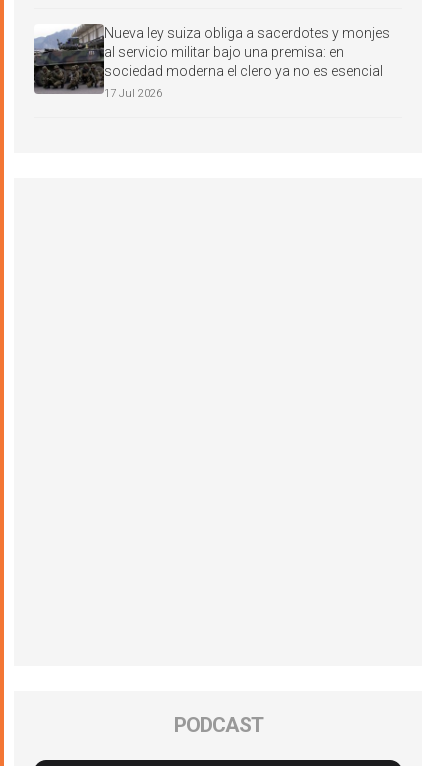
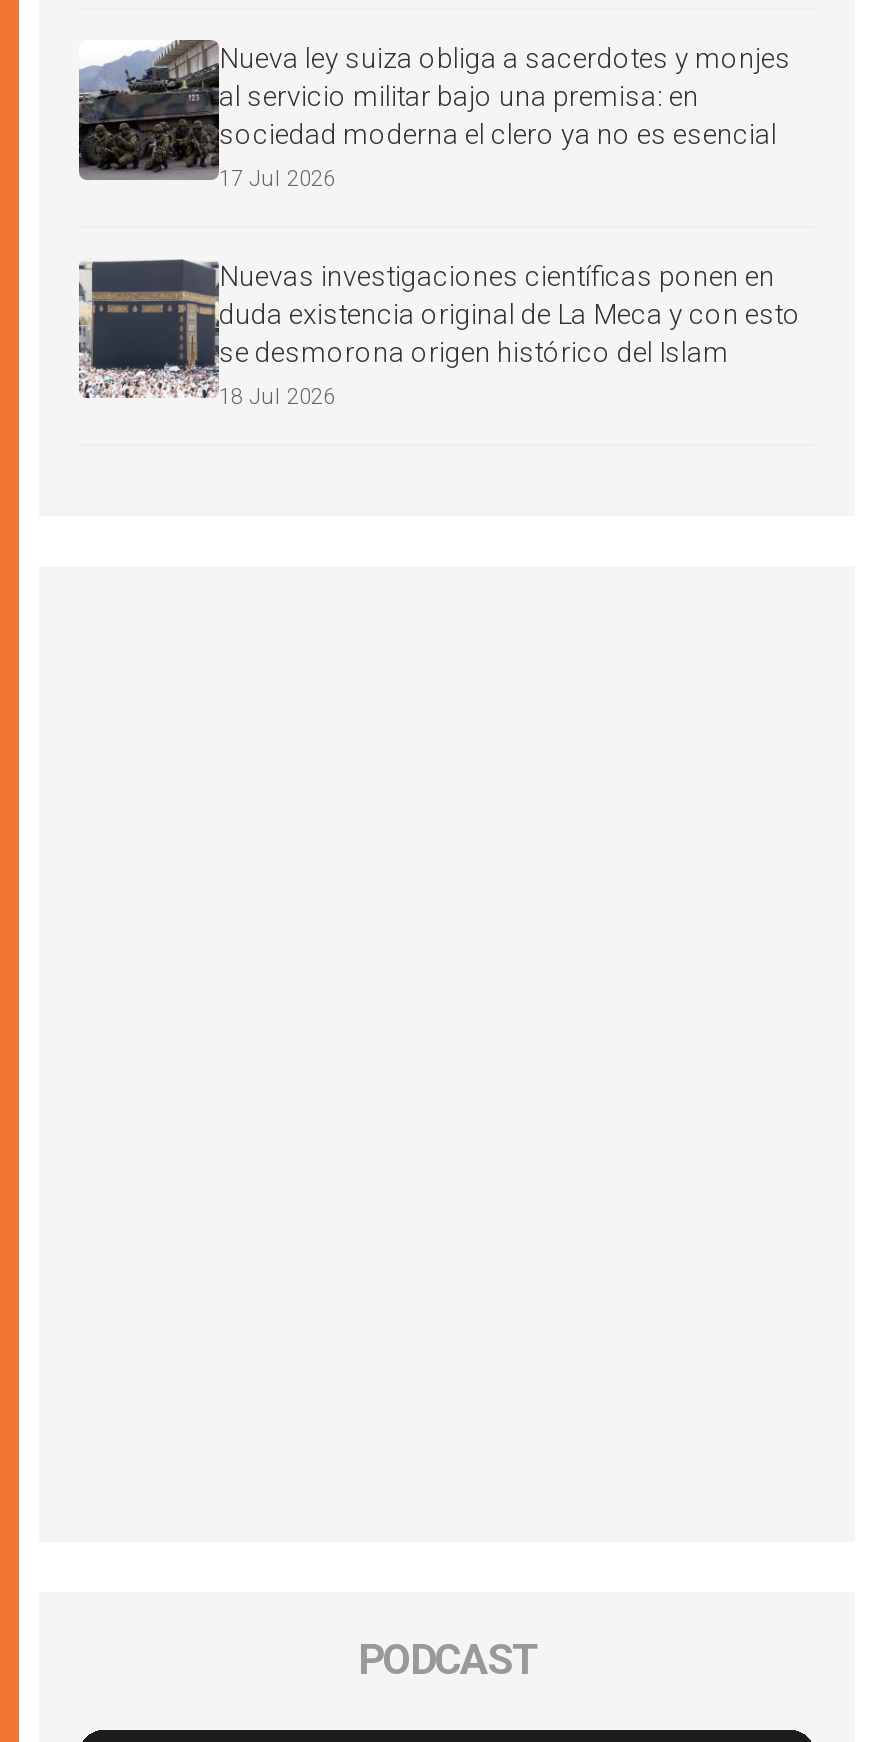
none -> [77,258,801,411] [image] | Nuevas investigaciones científicas ponen en | duda existencia original de La Meca y con esto | se desmorona origen histórico del Islam | 18 Jul 2026

